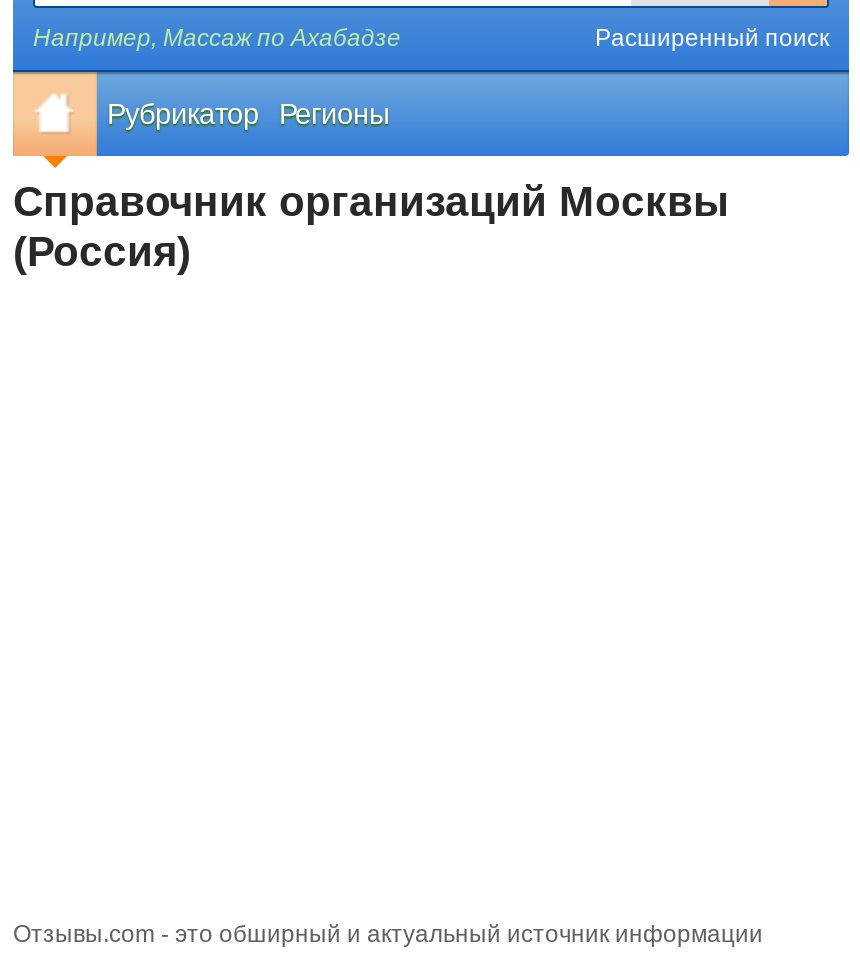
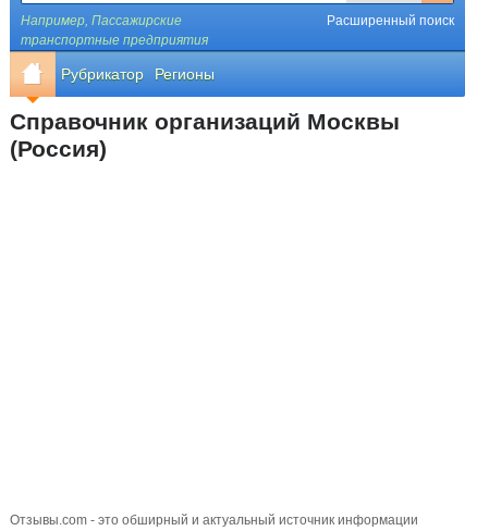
[33,24,401,52] Например, Массаж по Ахабадзе -> [21,13,208,48] Например, Пассажирские | транспортные предприятия

